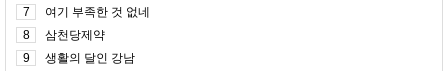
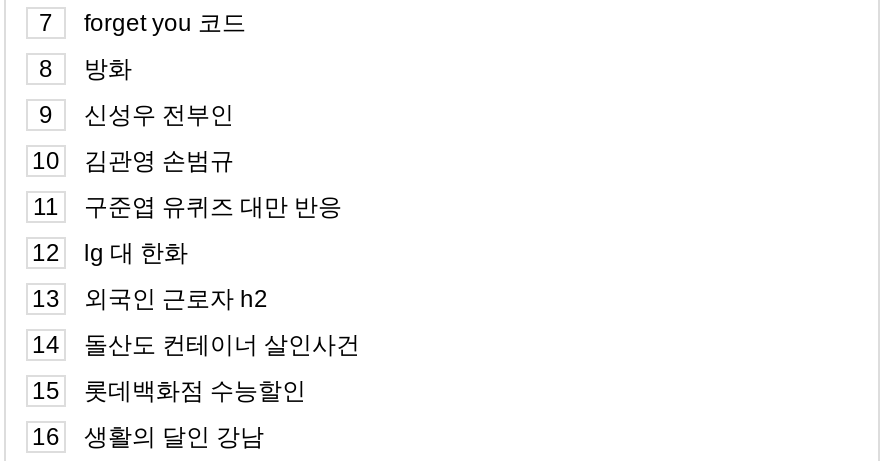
[45,5,150,19] 여기 부족한 것 없네 -> [84,9,246,37] forget you 코드
[45,28,105,42] 삼천당제약 -> [84,55,132,83] 방화
none -> [32,101,360,451] 신성우 전부인 | 10 | 김관영 손범규 | 11 | 구준엽 유퀴즈 대만 반응 | 12 | lg 대 한화 | 13 | 외국인 근로자 h2 | 14 | 돌산도 컨테이너 살인사건 | 15 | 롯데백화점 수능할인 | 16

